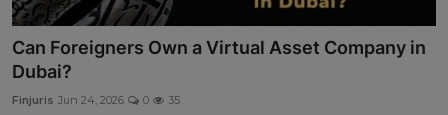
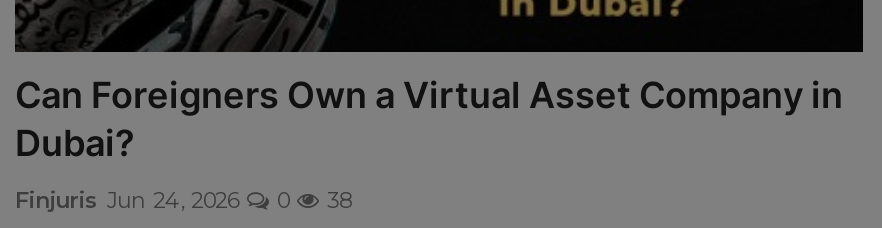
[12,93,180,107] Finjuris Jun 24, 2026 0 35 -> [15,187,351,215] Finjuris Jun 24, 2026 0 38

